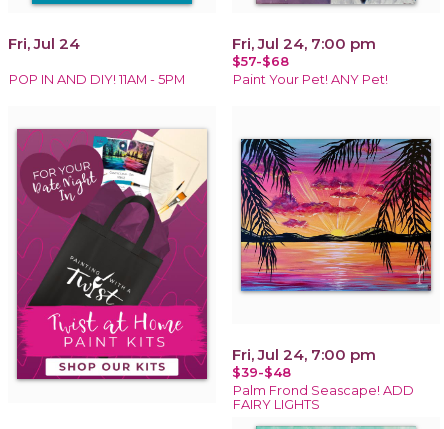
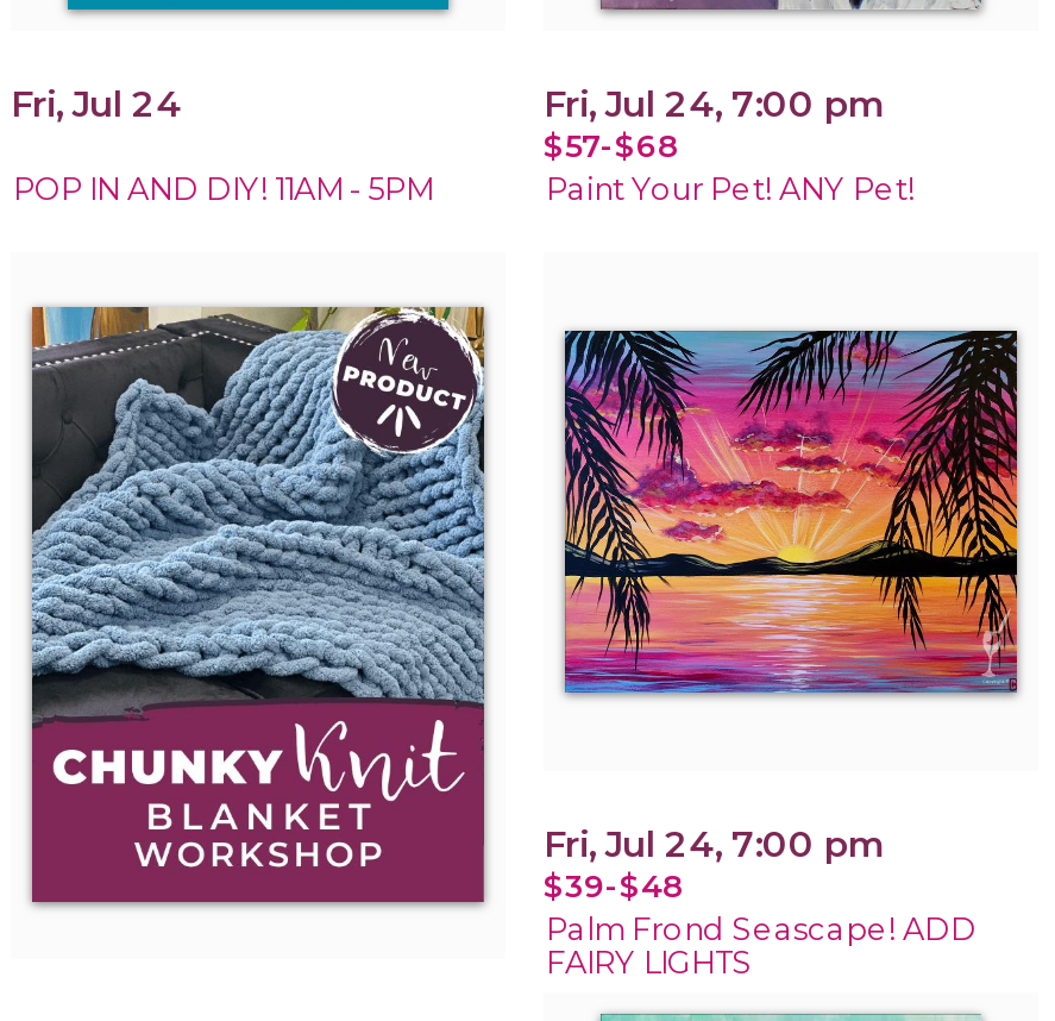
[16,128,208,377] [image] -> [30,305,486,895] [image]

